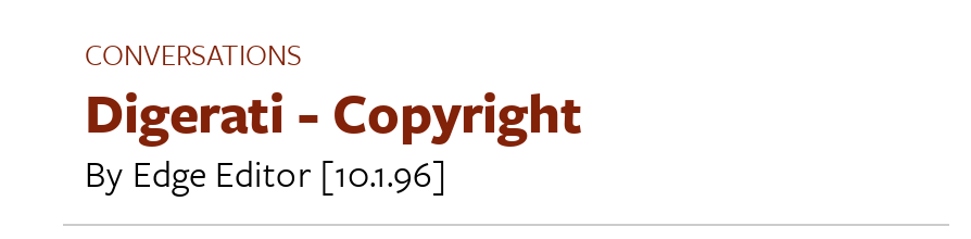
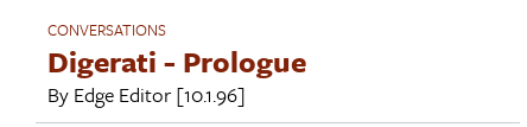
[85,73,582,149] Digerati - Copyright -> [47,40,306,82] Digerati - Prologue

